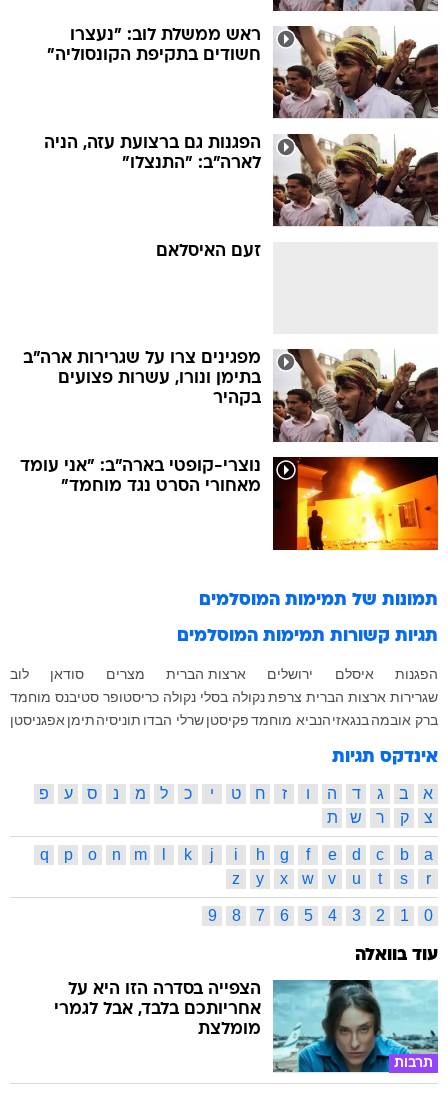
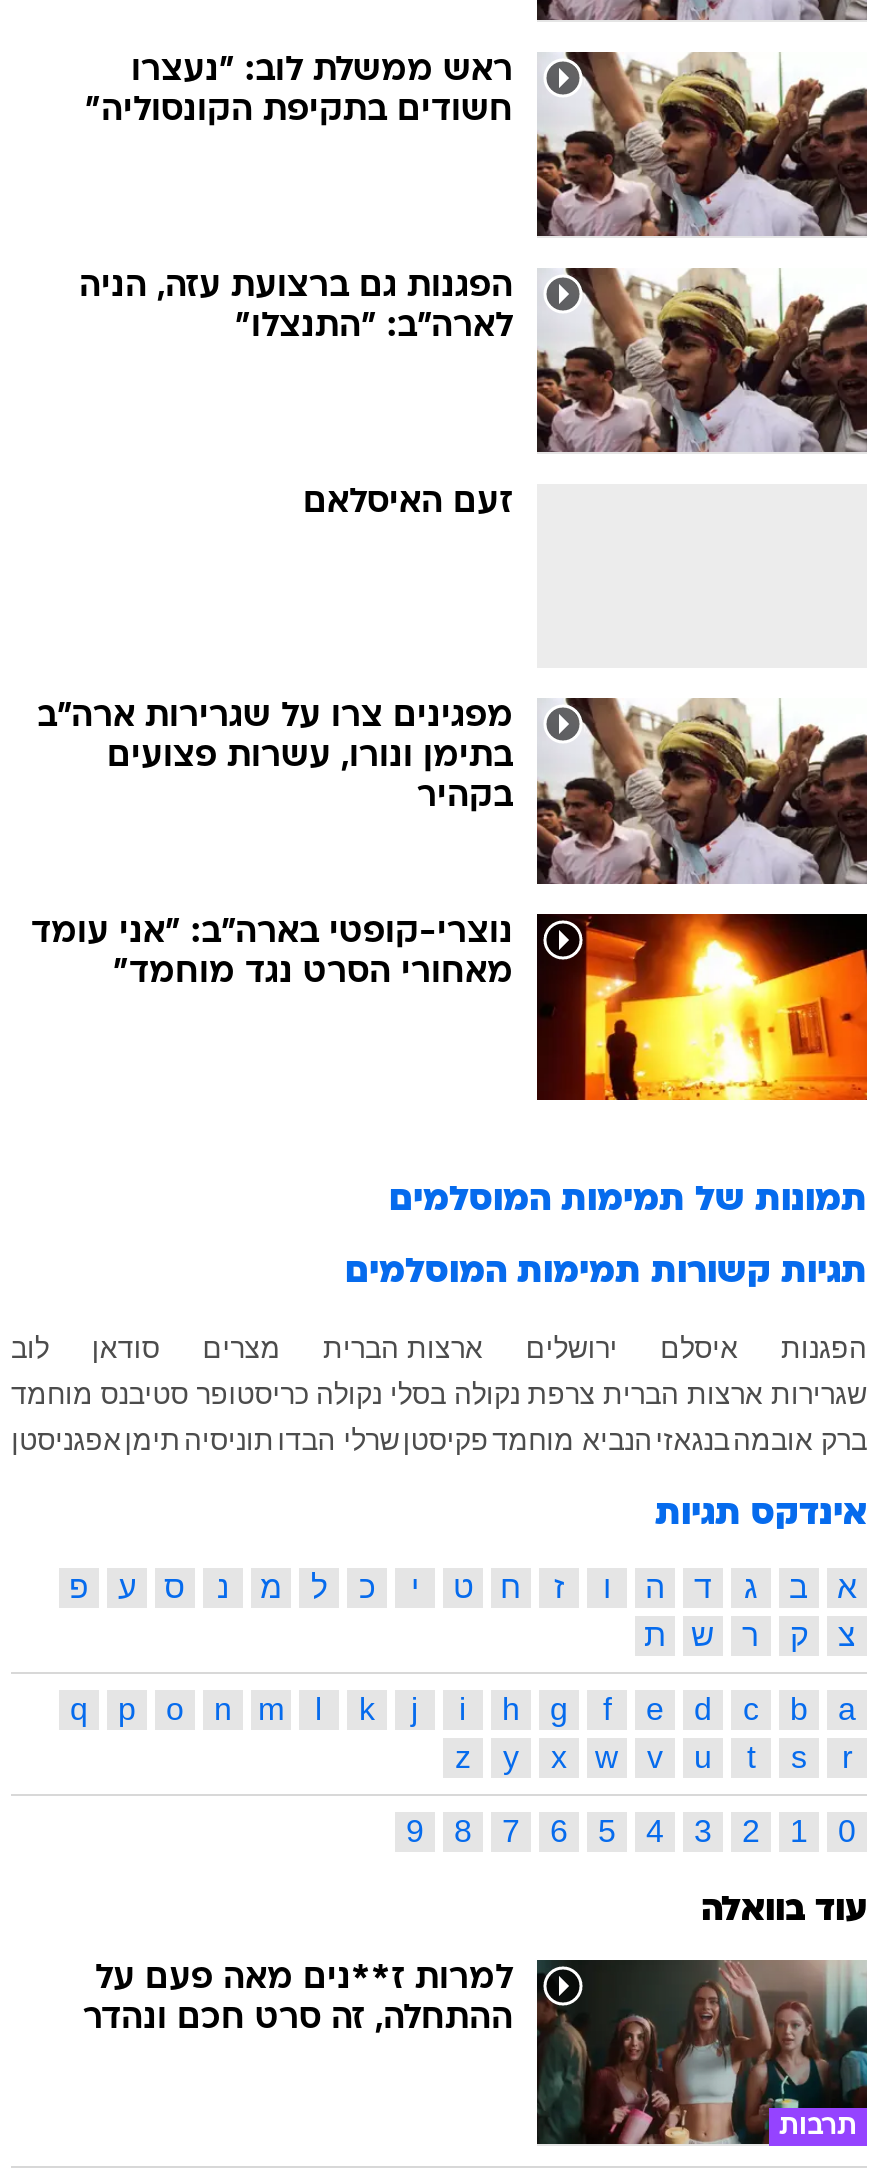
[54,979,439,1073] [image] | הצפייה בסדרה הזו היא על | אחריותכם בלבד, אבל לגמרי | מומלצת -> [83,1958,869,2146] [image] | למרות ז**נים מאה פעם על | ההתחלה, זה סרט חכם ונהדר

